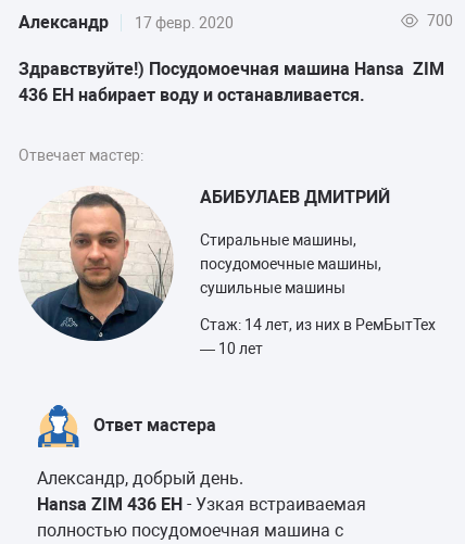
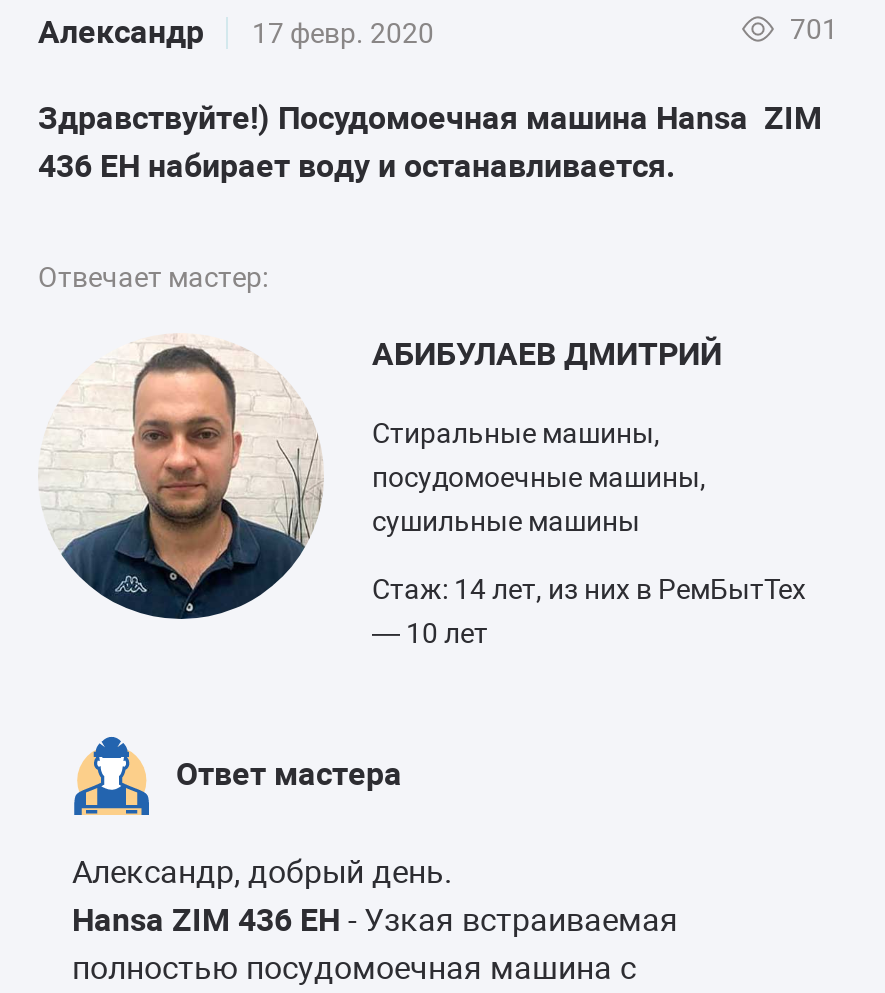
[427,11,453,29] 700 -> [790,12,838,44] 701

